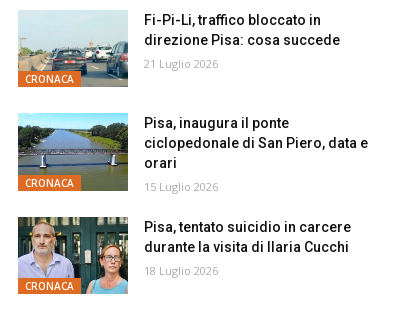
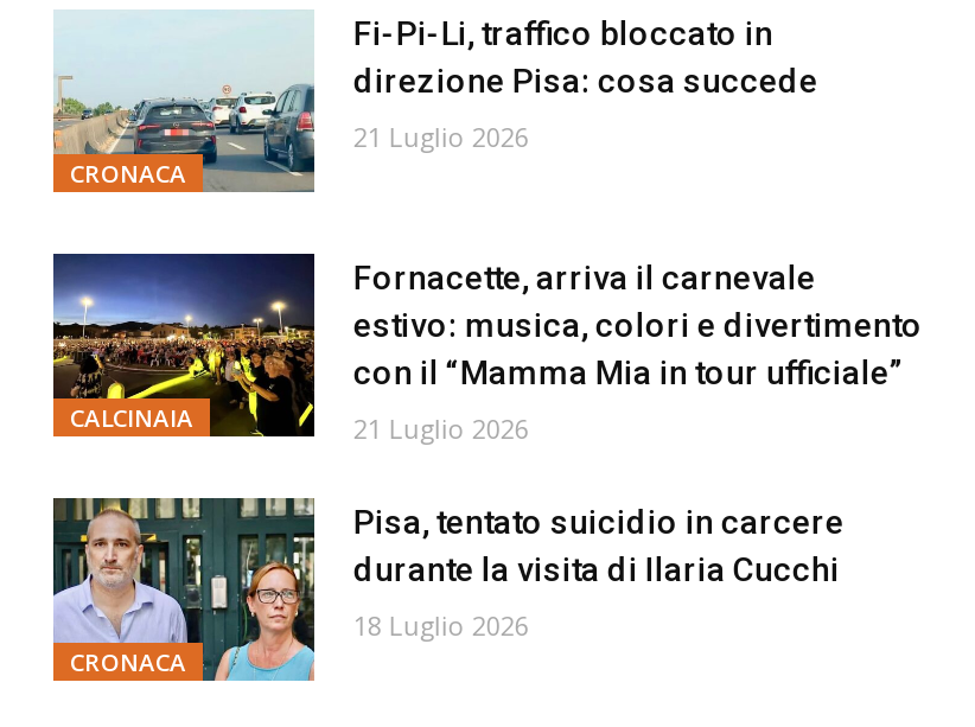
[17,112,129,191] [image] | CRONACA -> [51,250,317,438] [image] | CALCINAIA
[144,115,368,171] Pisa, inaugura il ponte | ciclopedonale di San Piero, data e | orari -> [353,258,923,391] Fornacette, arriva il carnevale | estivo: musica, colori e divertimento | con il “Mamma Mia in tour ufficiale”
[144,179,218,194] 15 Luglio 2026 -> [353,410,529,445] 21 Luglio 2026

